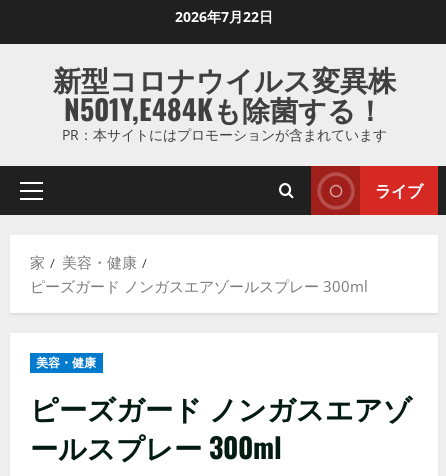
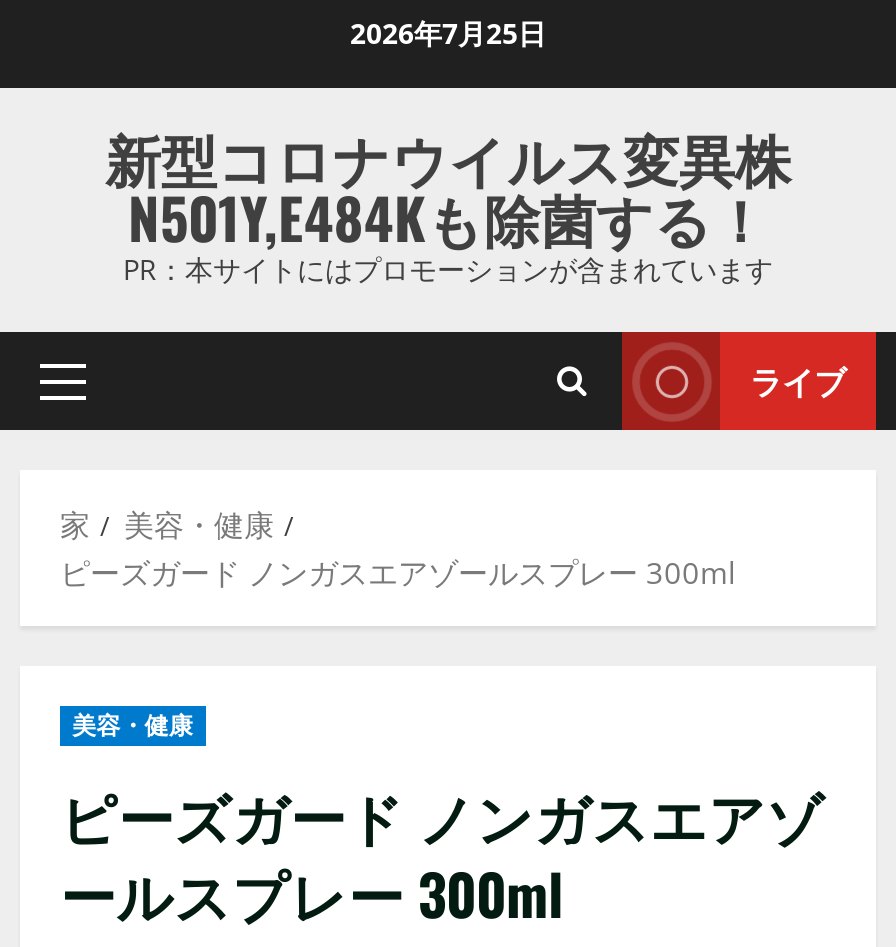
[175,7,273,26] 2026年7月22日 -> [350,14,546,52] 2026年7月25日

